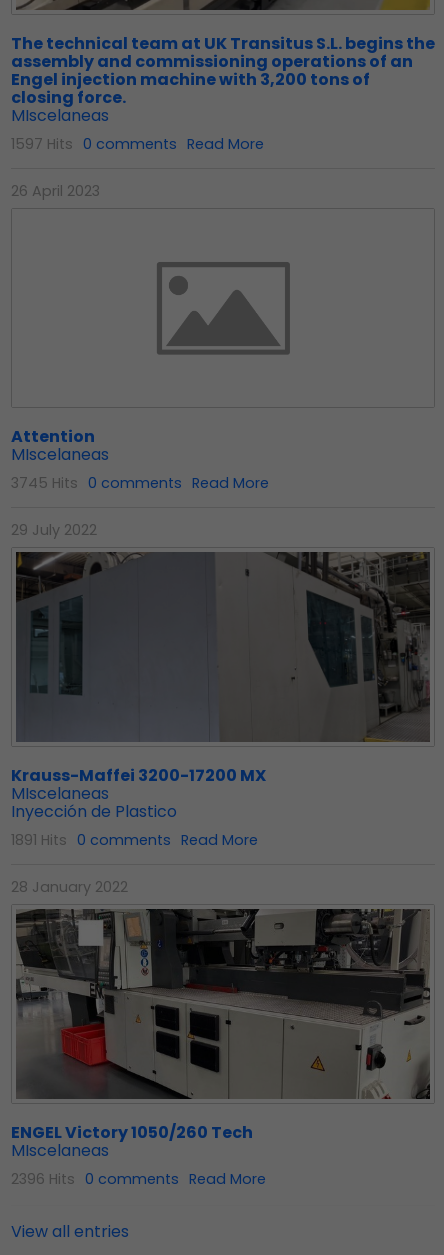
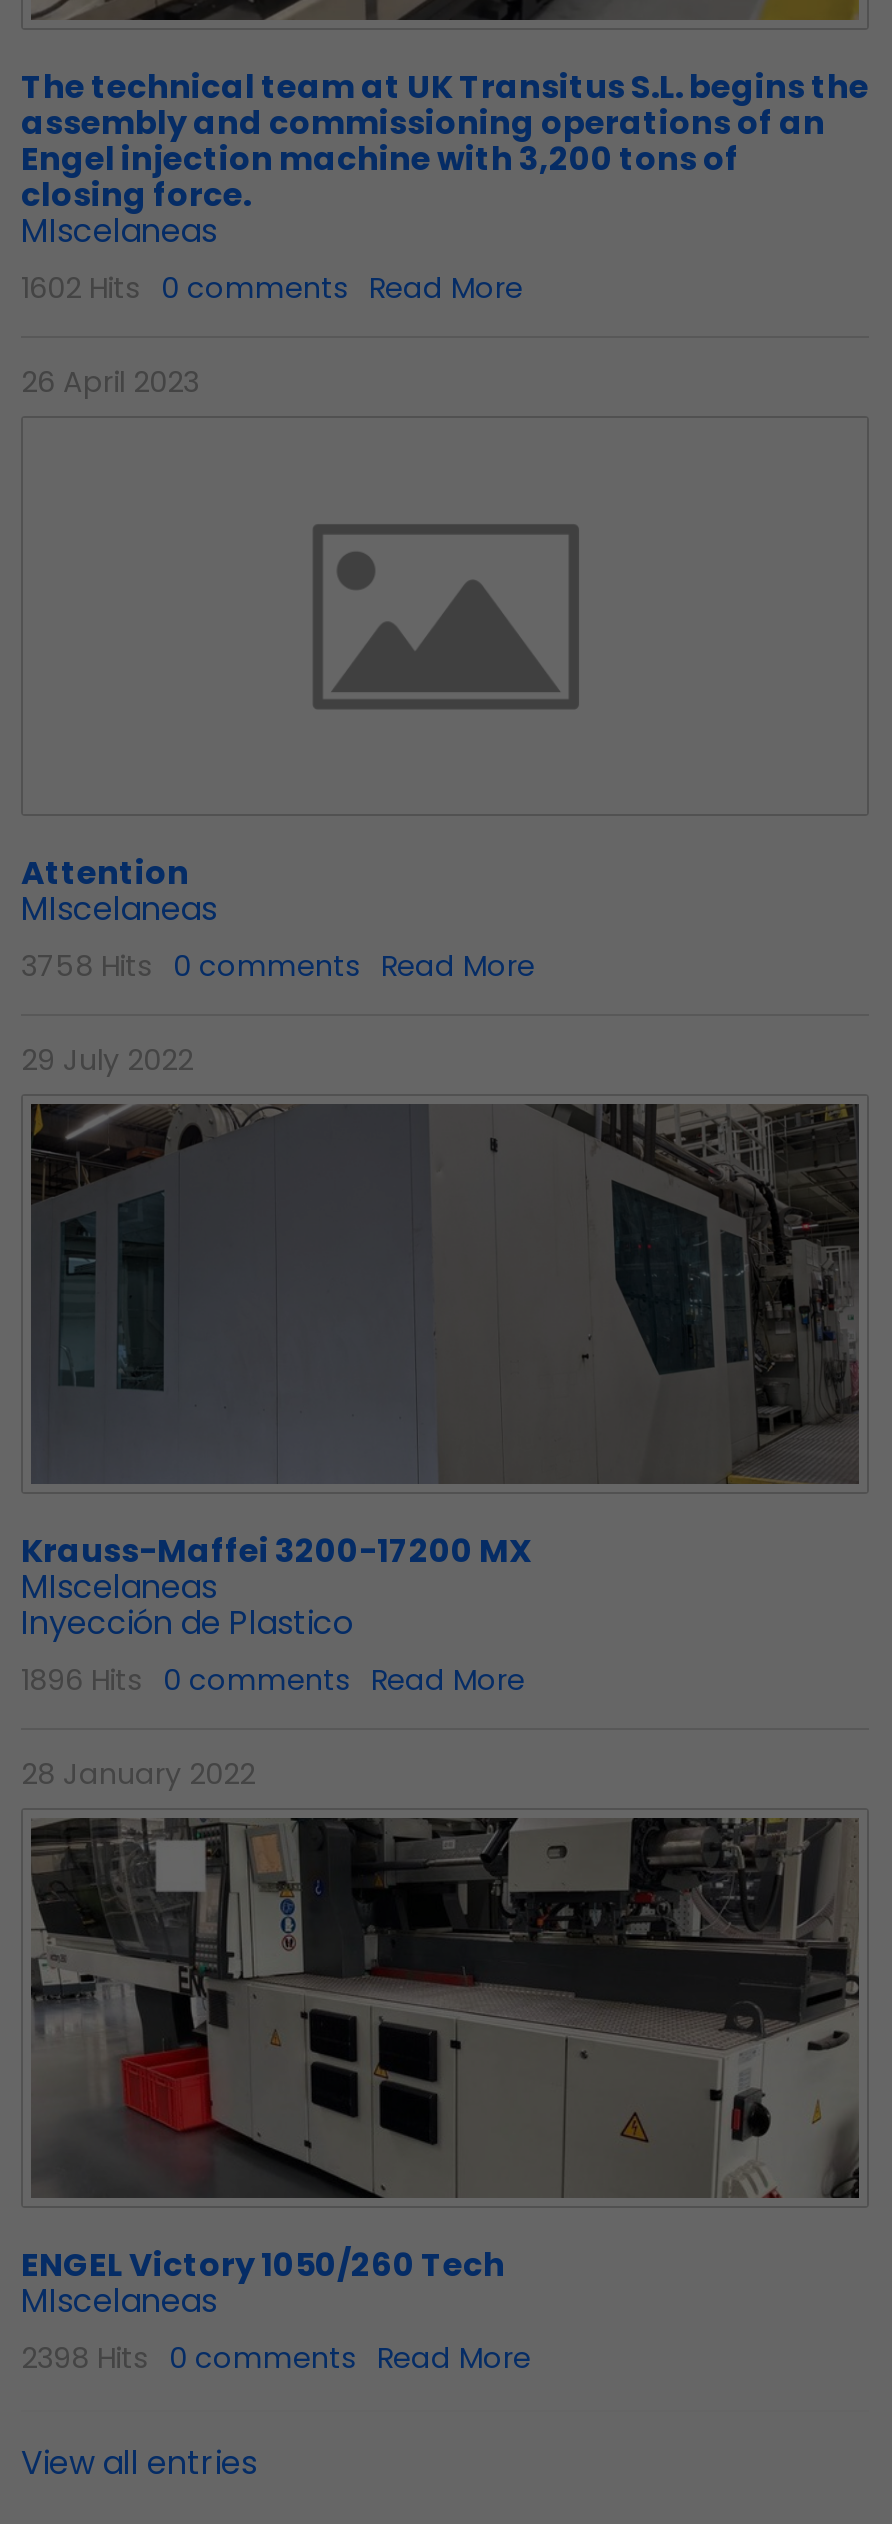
[11,134,264,154] 1597 Hits 0 comments Read More -> [21,268,523,308] 1602 Hits 0 comments Read More
[11,473,269,493] 3745 Hits 0 comments Read More -> [21,946,535,986] 3758 Hits 0 comments Read More
[11,830,258,850] 1891 Hits 0 comments Read More -> [21,1660,525,1700] 1896 Hits 0 comments Read More
[11,1169,266,1189] 2396 Hits 0 comments Read More -> [21,2338,531,2378] 2398 Hits 0 comments Read More

